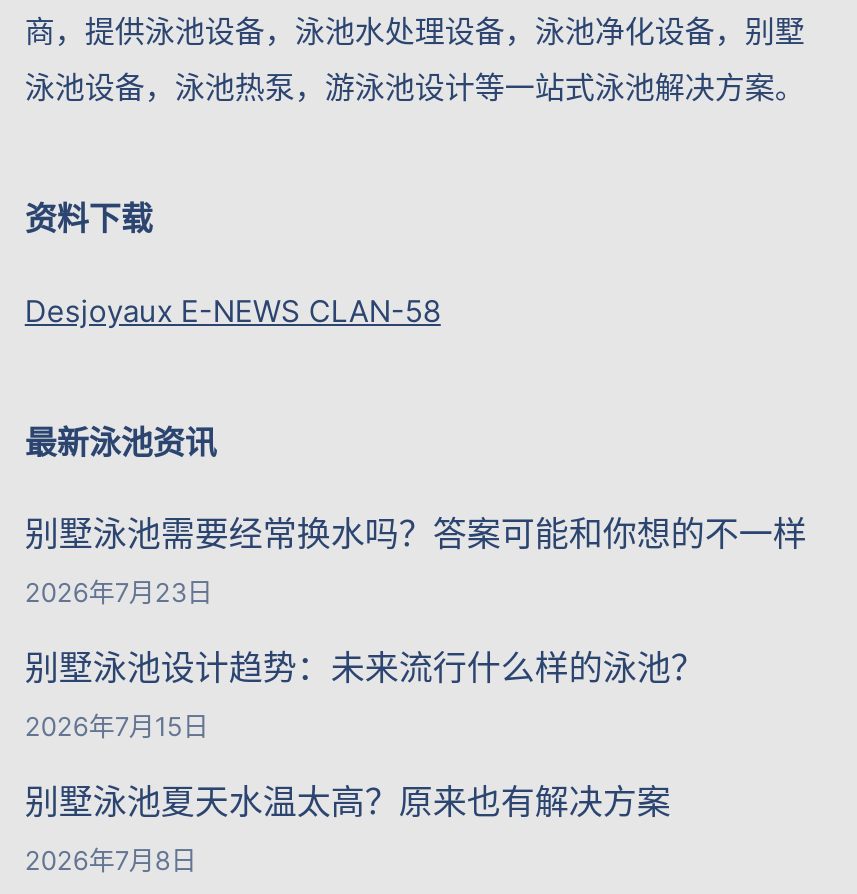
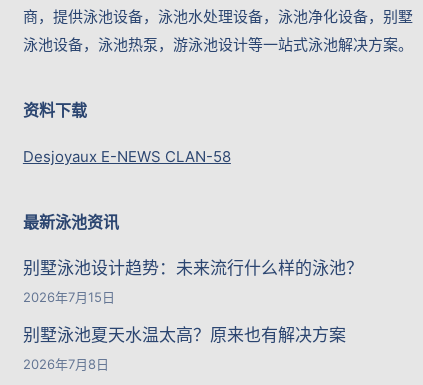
[25,514,807,608] 别墅泳池需要经常换水吗？答案可能和你想的不一样 | 2026年7月23日 -> none

